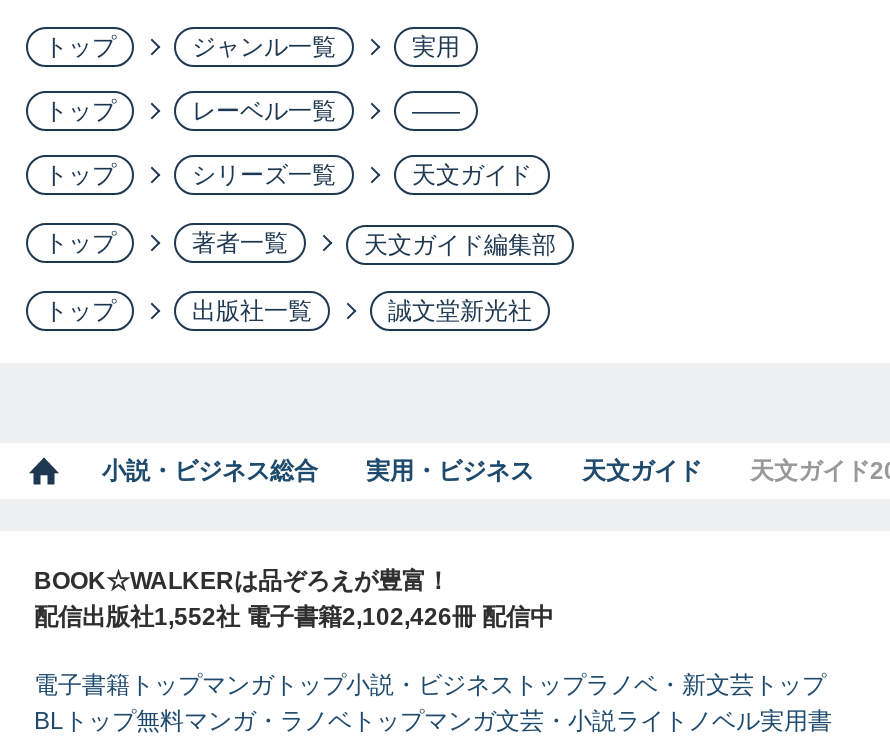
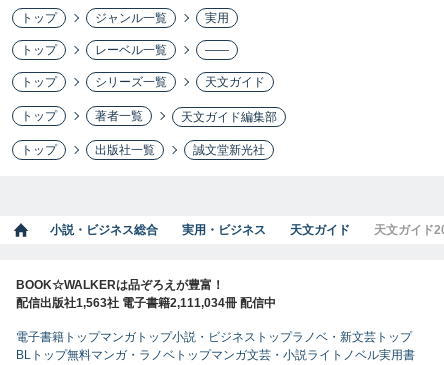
[34,602,554,630] 配信出版社1,552社 電子書籍2,102,426冊 配信中 -> [16,296,276,310] 配信出版社1,563社 電子書籍2,111,034冊 配信中

